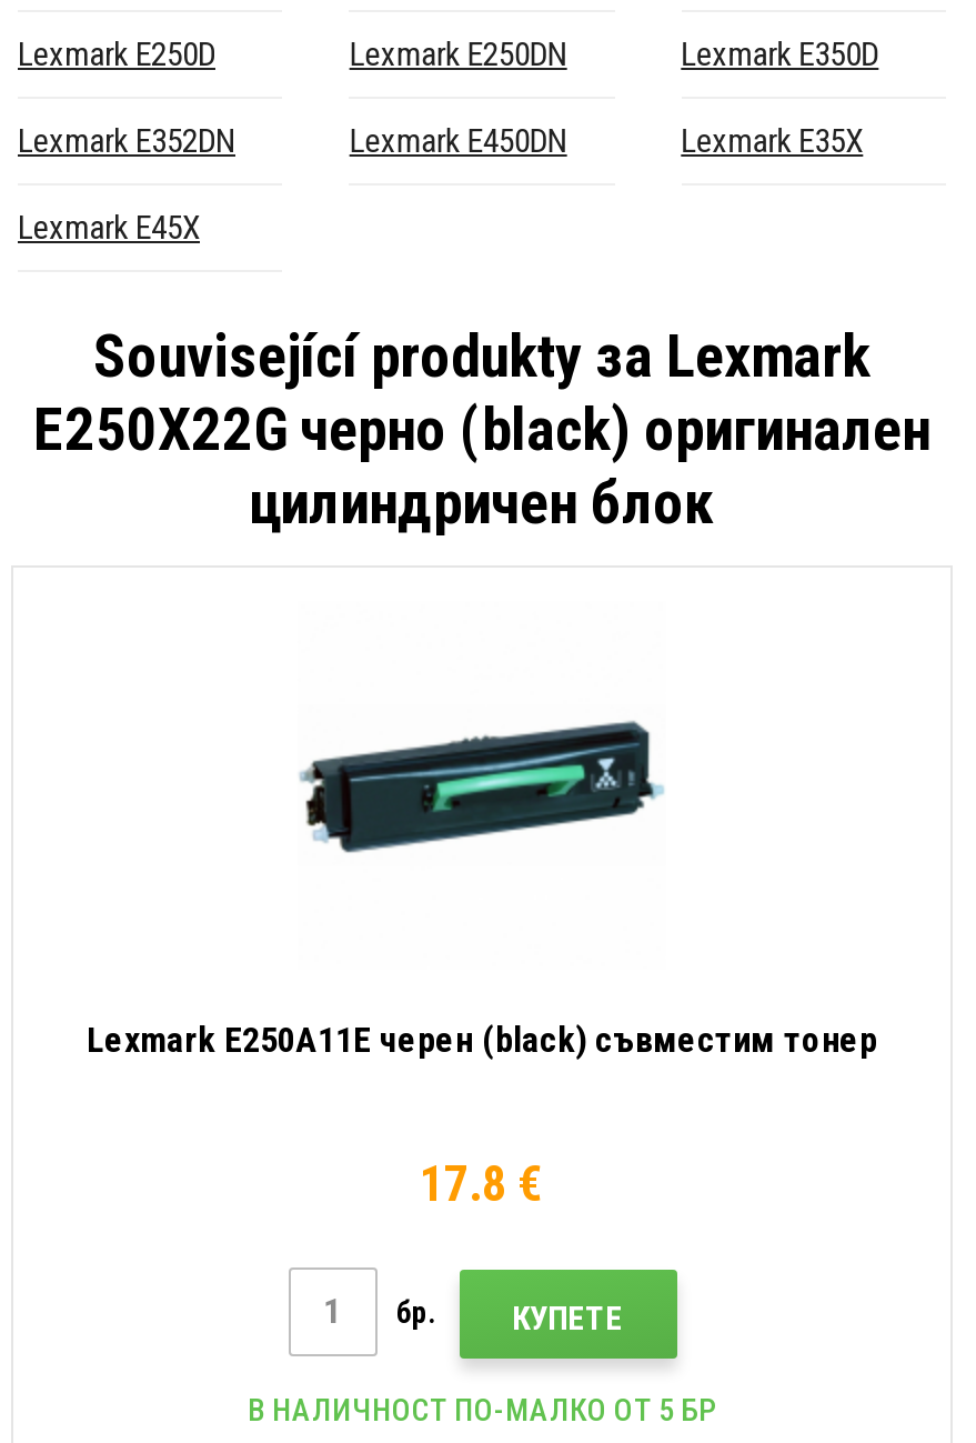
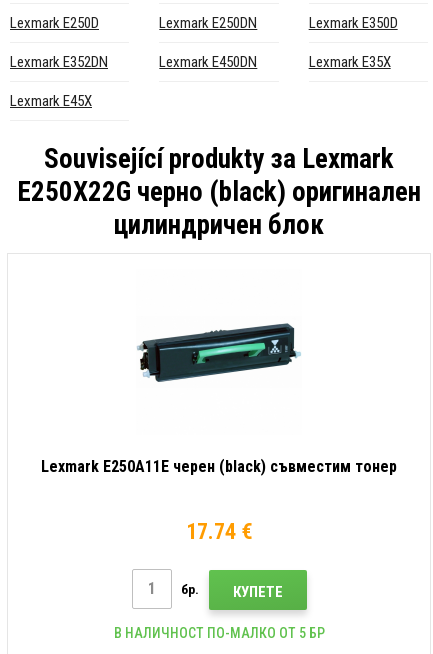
[420,1156,544,1211] 17.8 € -> [185,519,252,544] 17.74 €

